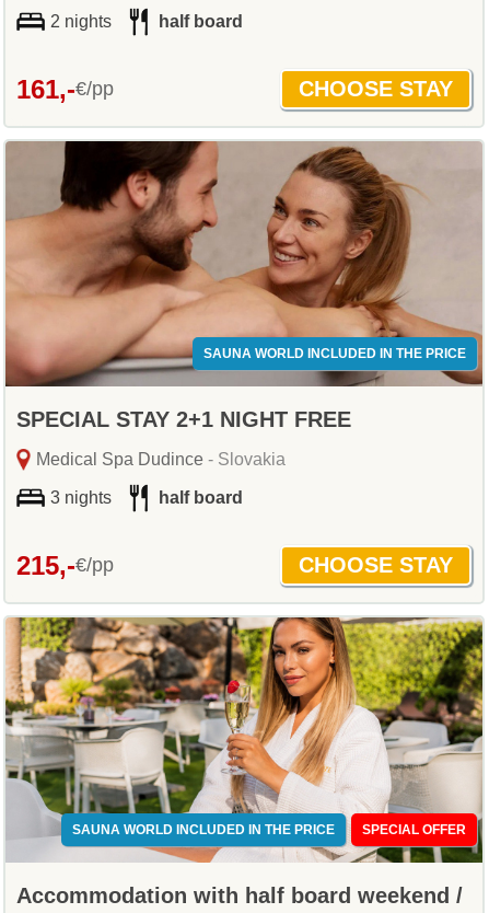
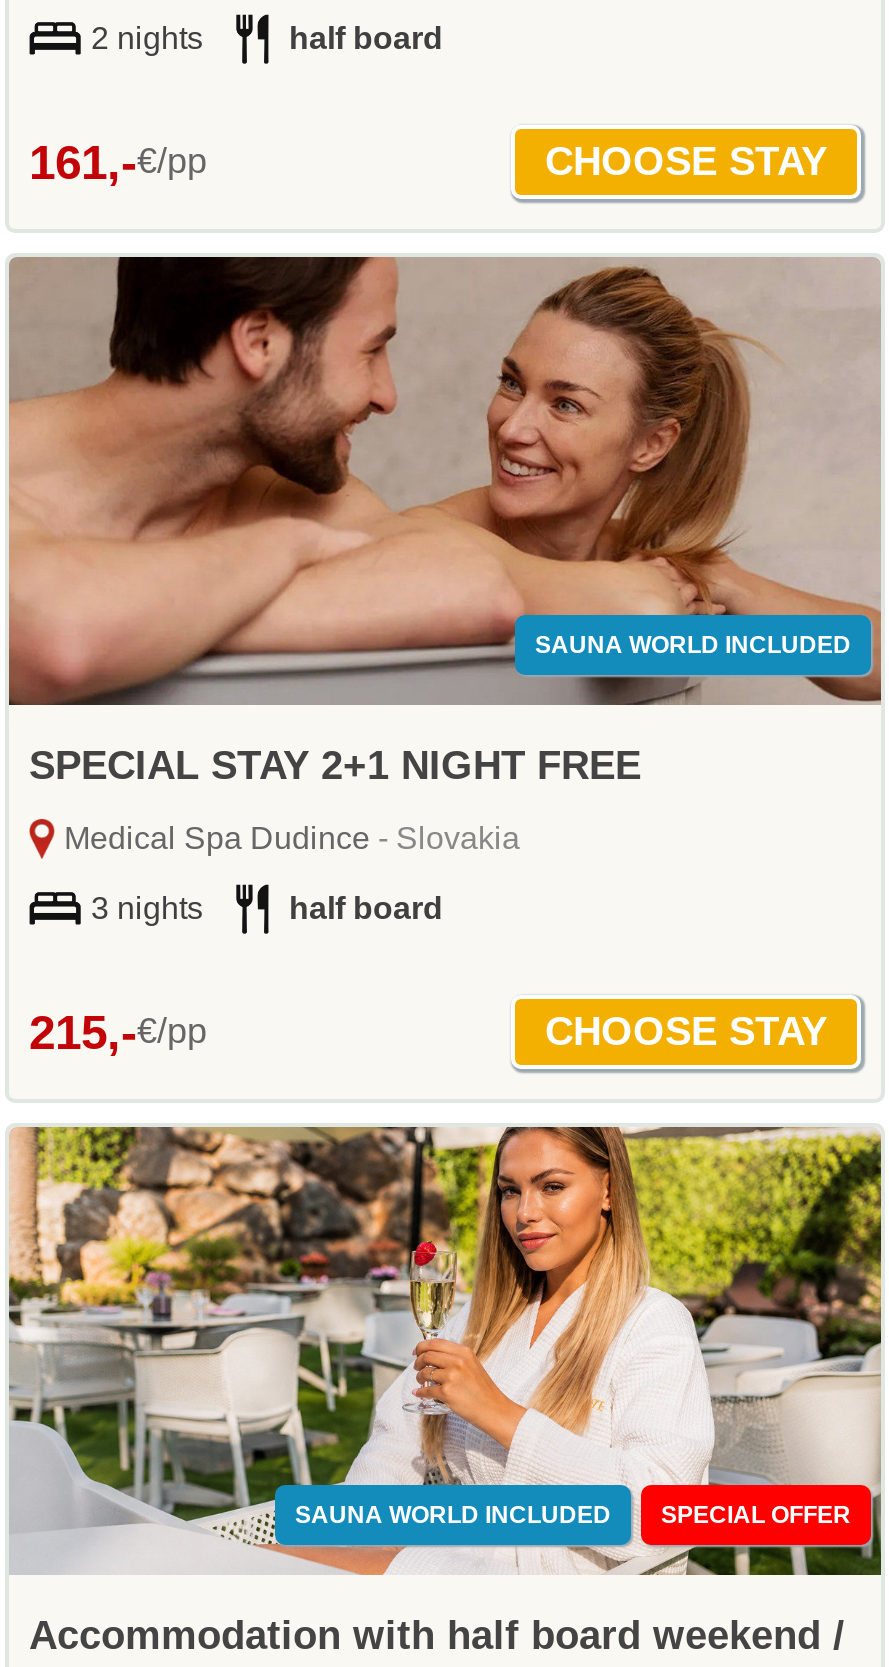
[203,346,466,361] SAUNA WORLD INCLUDED IN THE PRICE -> [535,631,851,659] SAUNA WORLD INCLUDED
[72,822,335,837] SAUNA WORLD INCLUDED IN THE PRICE -> [295,1501,611,1529] SAUNA WORLD INCLUDED

